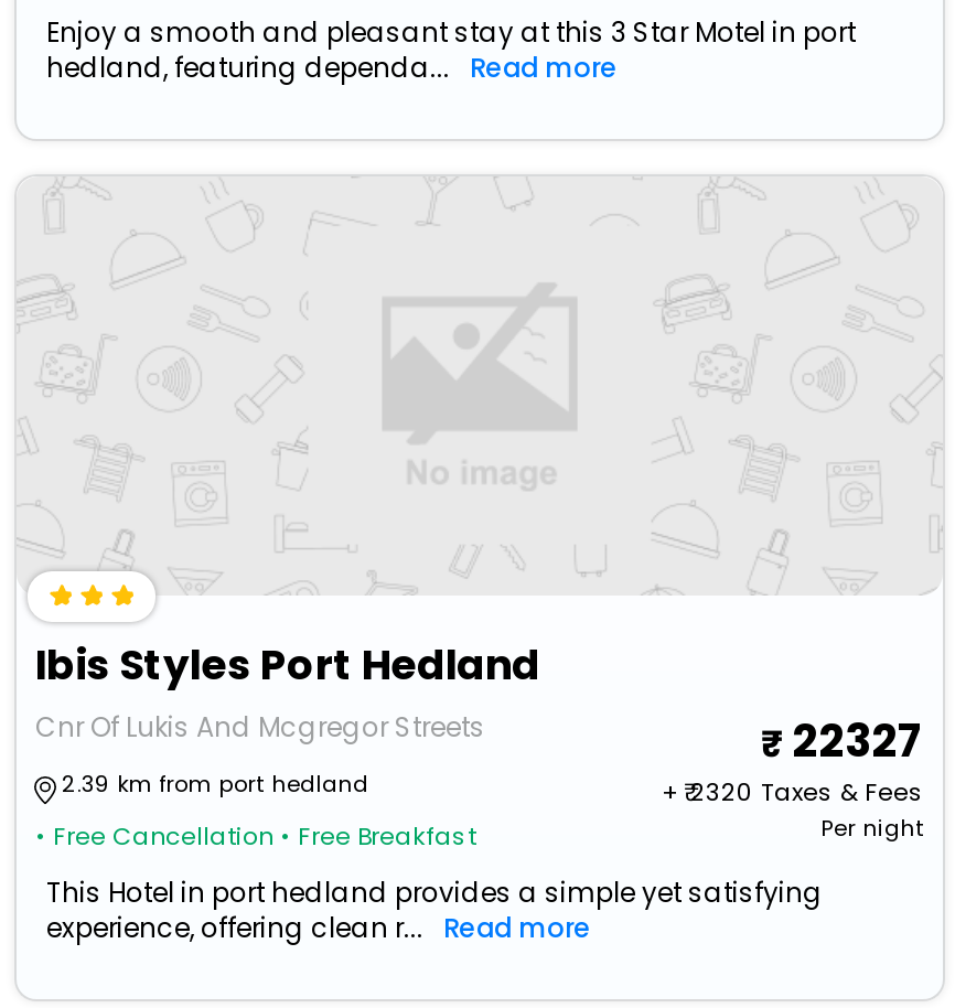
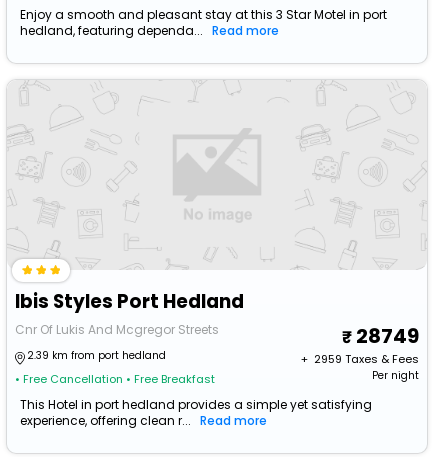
[792,711,924,773] 22327 -> [355,322,418,350] 28749
[662,775,924,810] + ₹2320 Taxes & Fees -> [300,351,418,367] + ₹2959 Taxes & Fees

